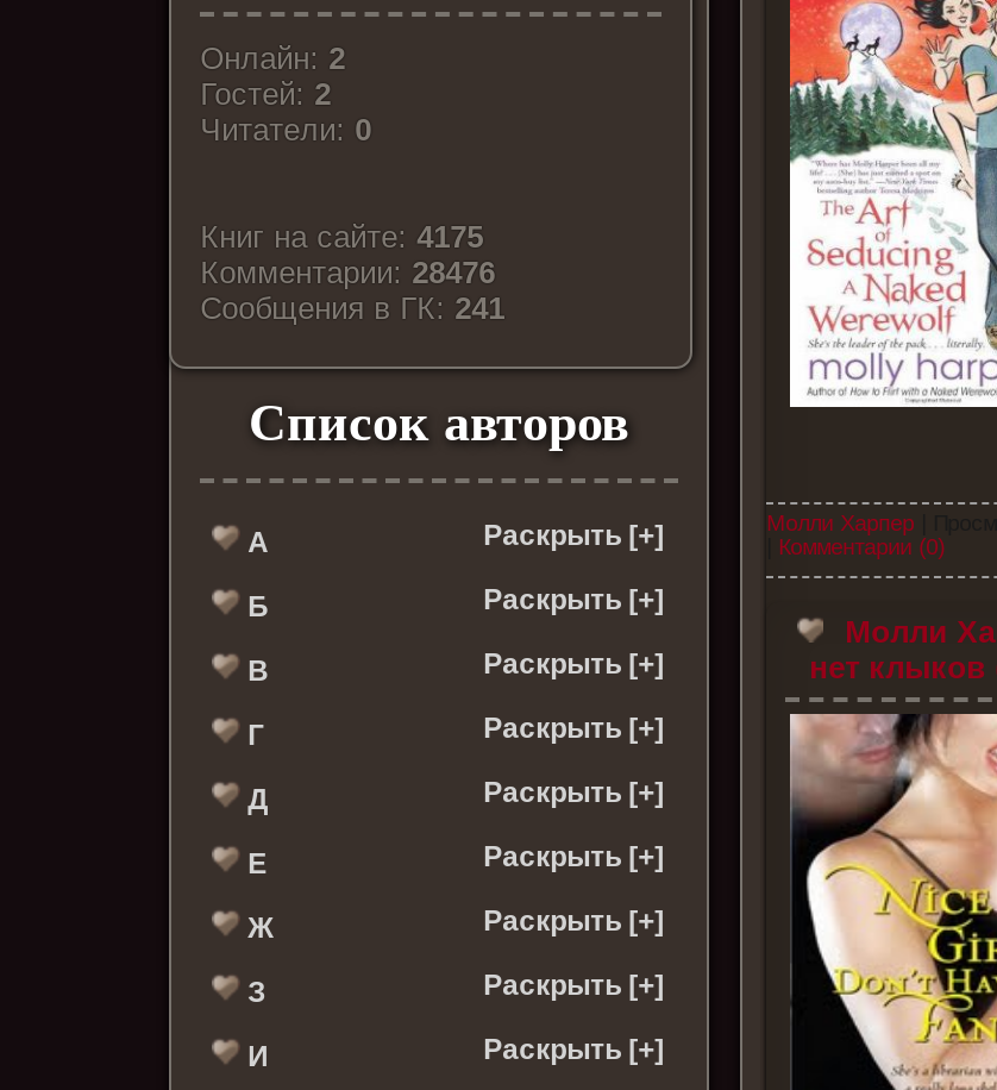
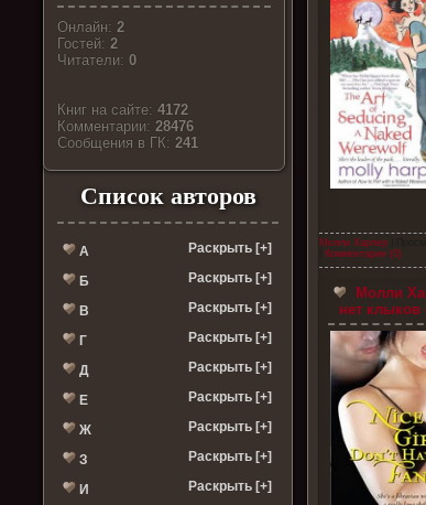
[200,219,483,254] Книг на сайте: 4175 -> [57,101,188,118] Книг на сайте: 4172

